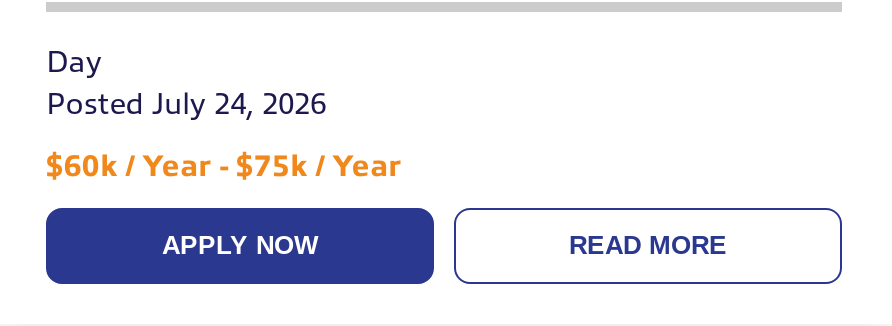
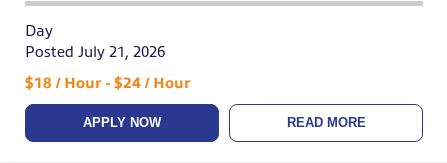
[46,88,326,120] Posted July 24, 2026 -> [25,44,165,60] Posted July 21, 2026
[46,150,402,182] $60k / Year - $75k / Year -> [25,75,191,91] $18 / Hour - $24 / Hour

